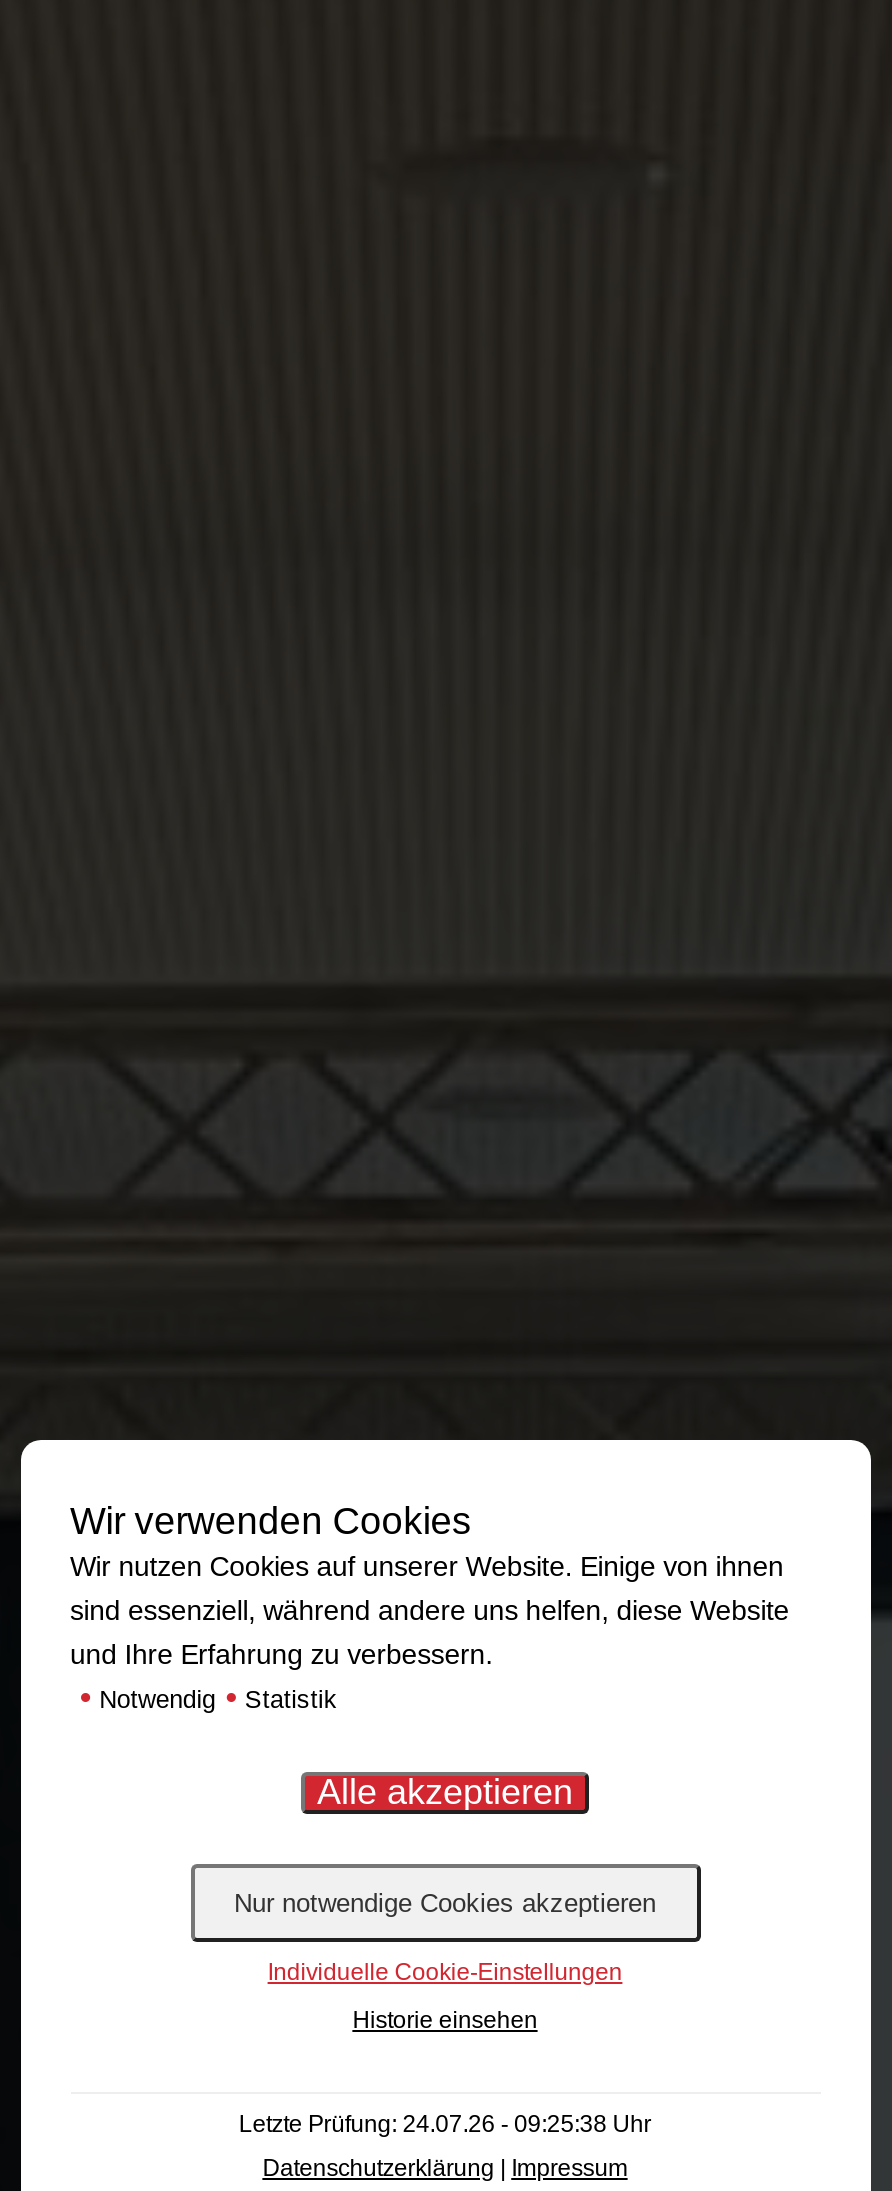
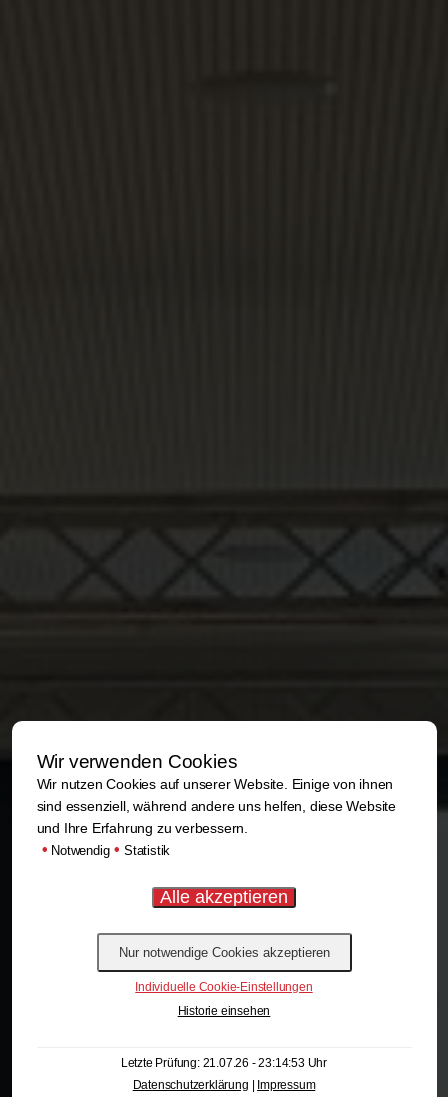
[239,2109,651,2137] Letzte Prüfung: 24.07.26 - 09:25:38 Uhr -> [121,1055,327,1069] Letzte Prüfung: 21.07.26 - 23:14:53 Uhr

